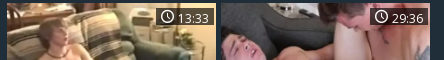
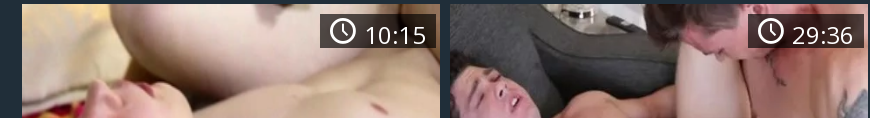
[178,10,209,27] 13:33 -> [364,18,426,52] 10:15

